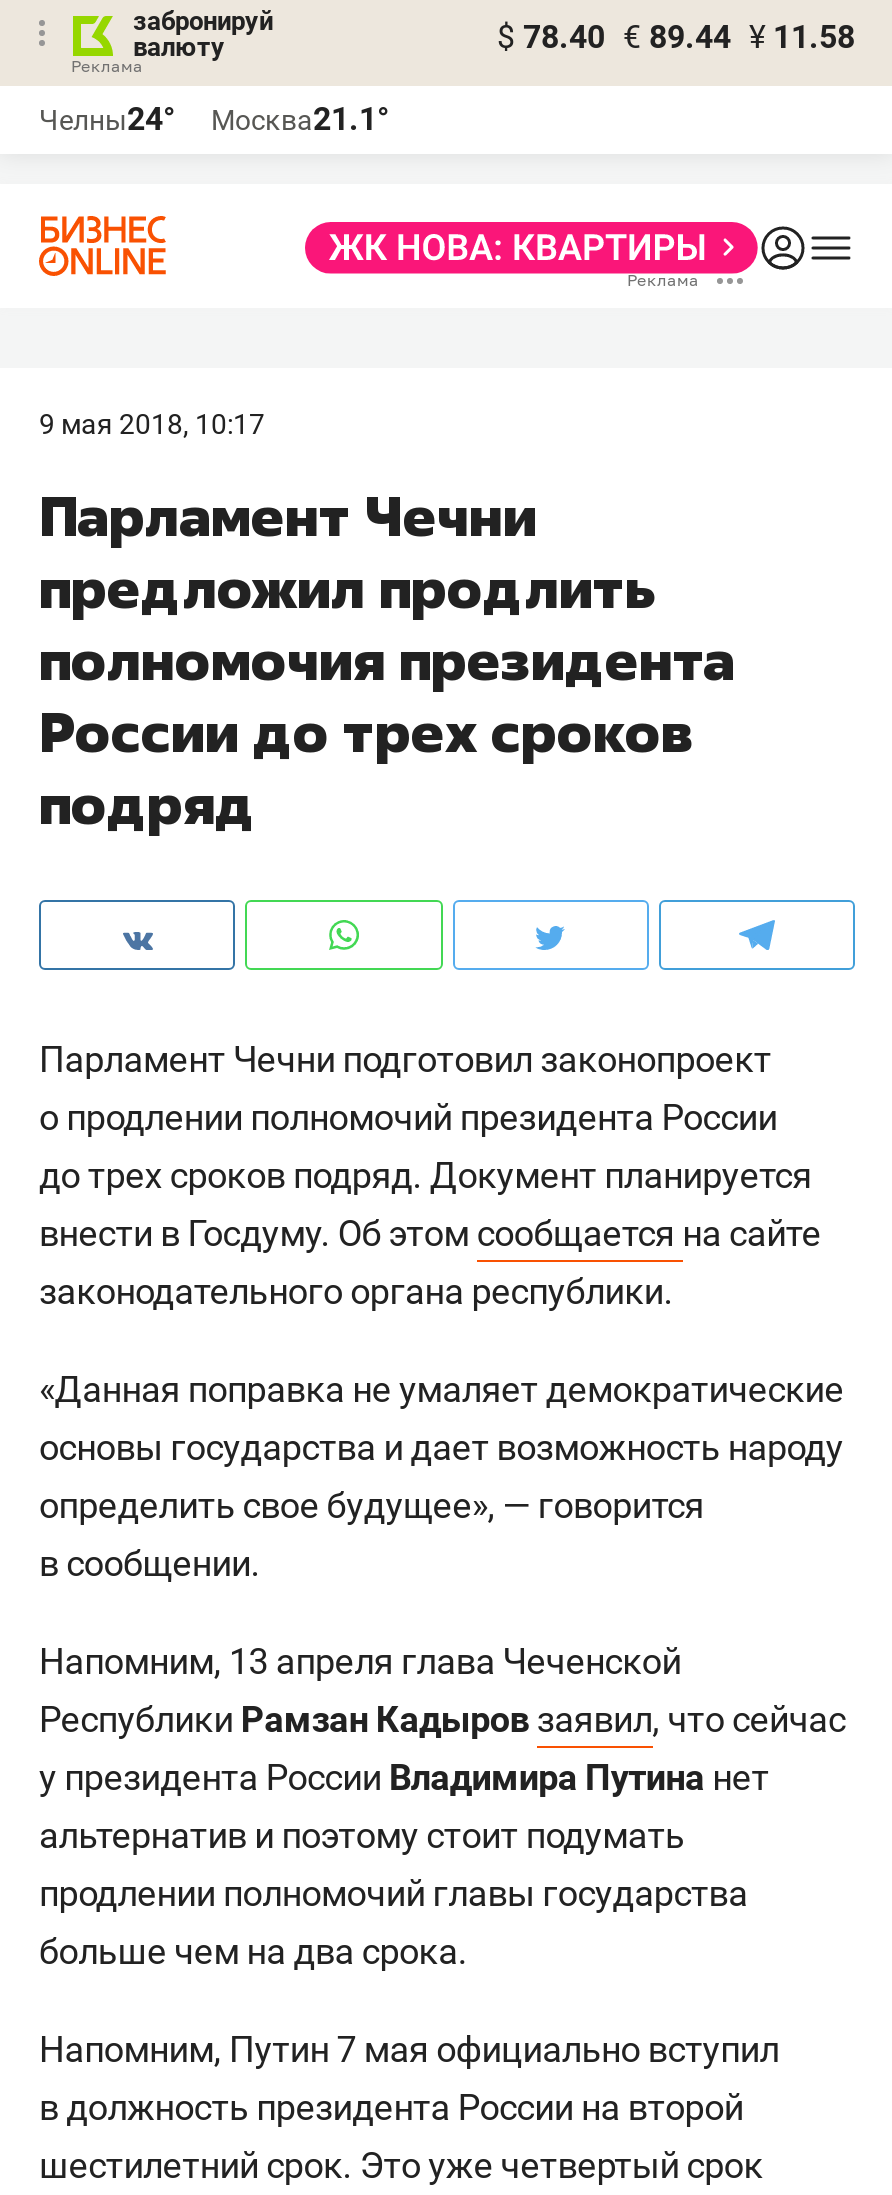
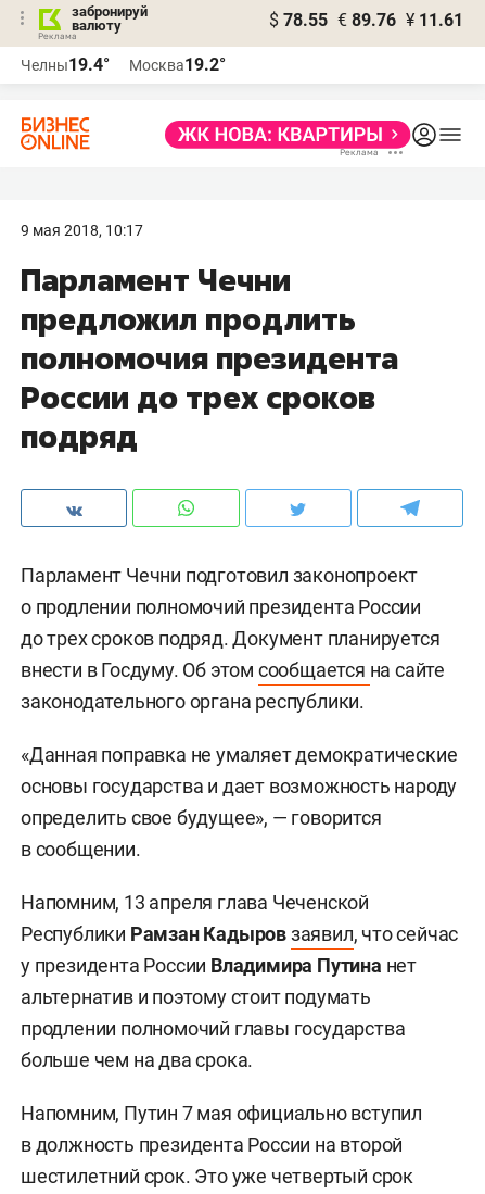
[497,18,855,56] $ 78.40 € 89.44 ¥ 11.58 -> [269,10,463,30] $ 78.55 € 89.76 ¥ 11.61
[39,100,175,138] Челны24° -> [21,54,110,75] Челны19.4°
[211,100,389,138] Москва21.1° -> [129,54,226,75] Москва19.2°

